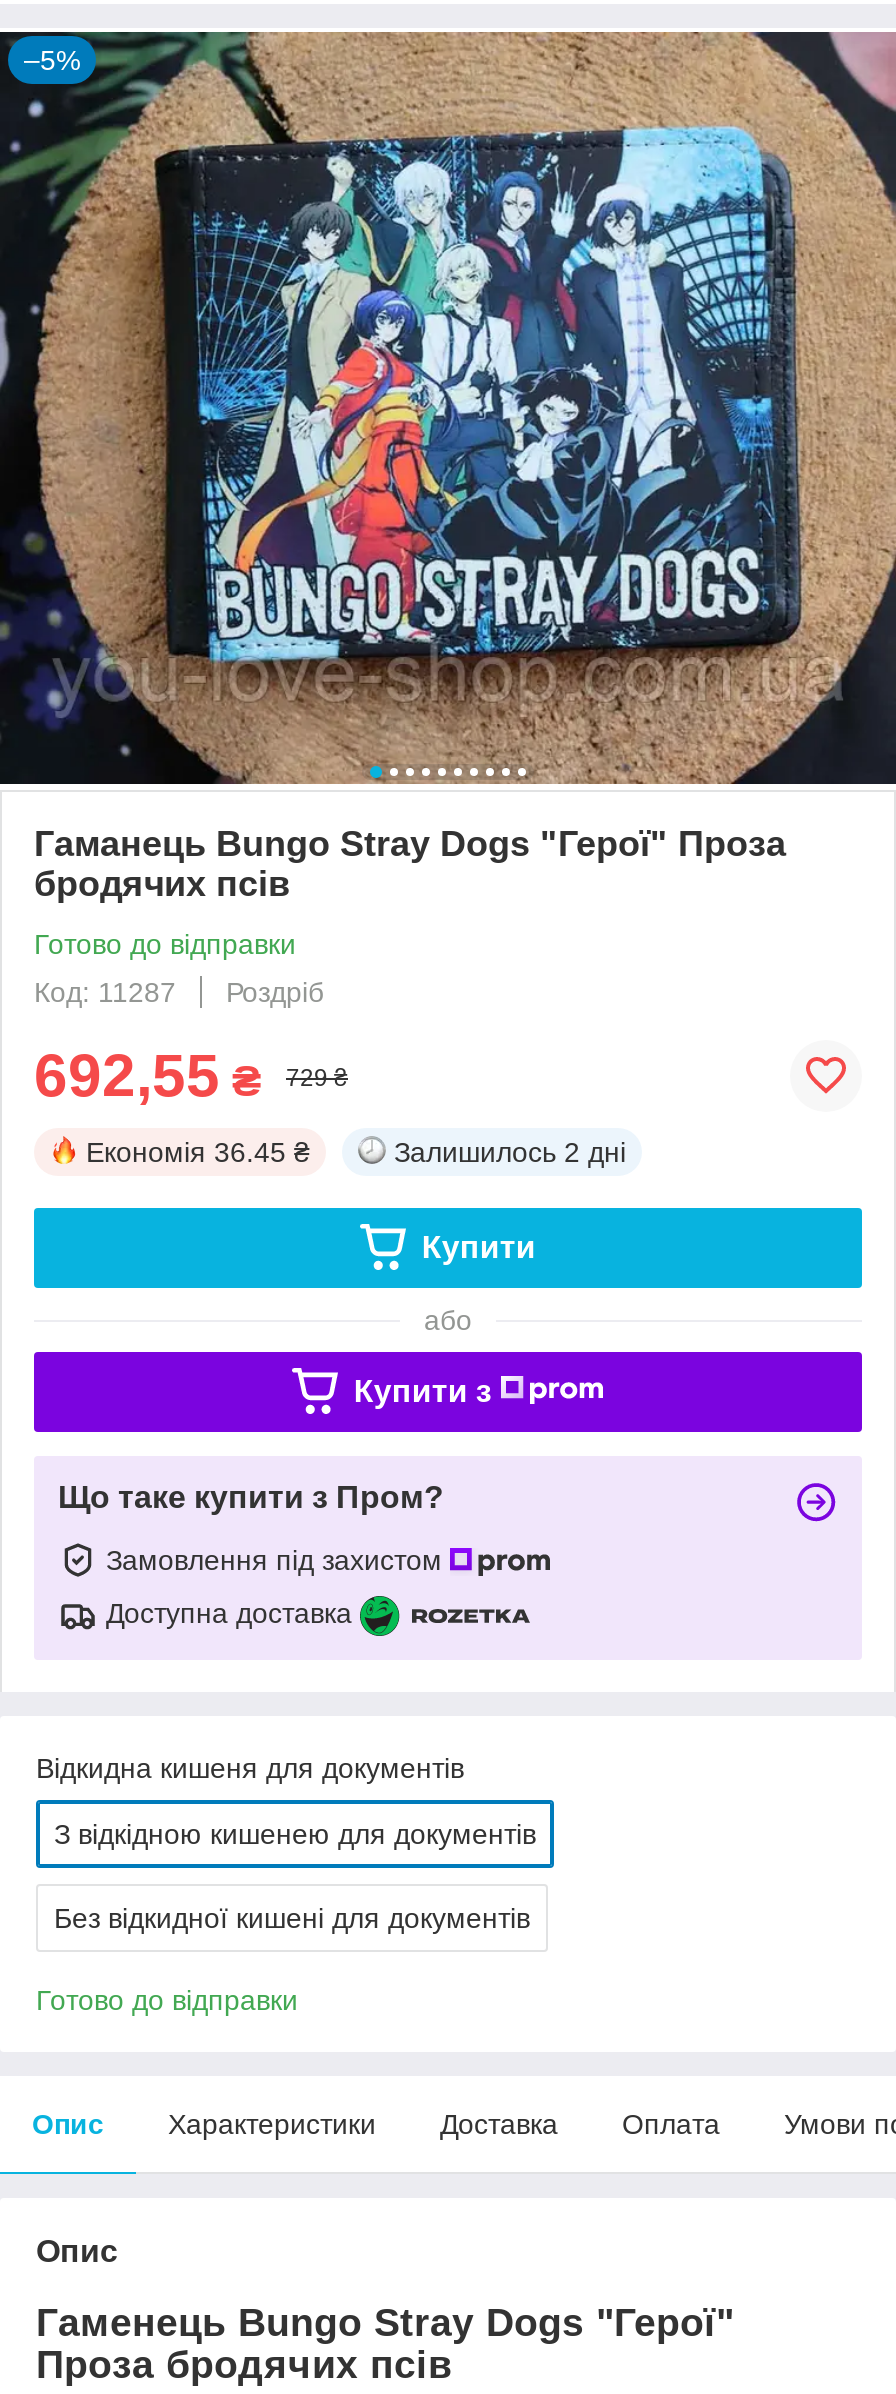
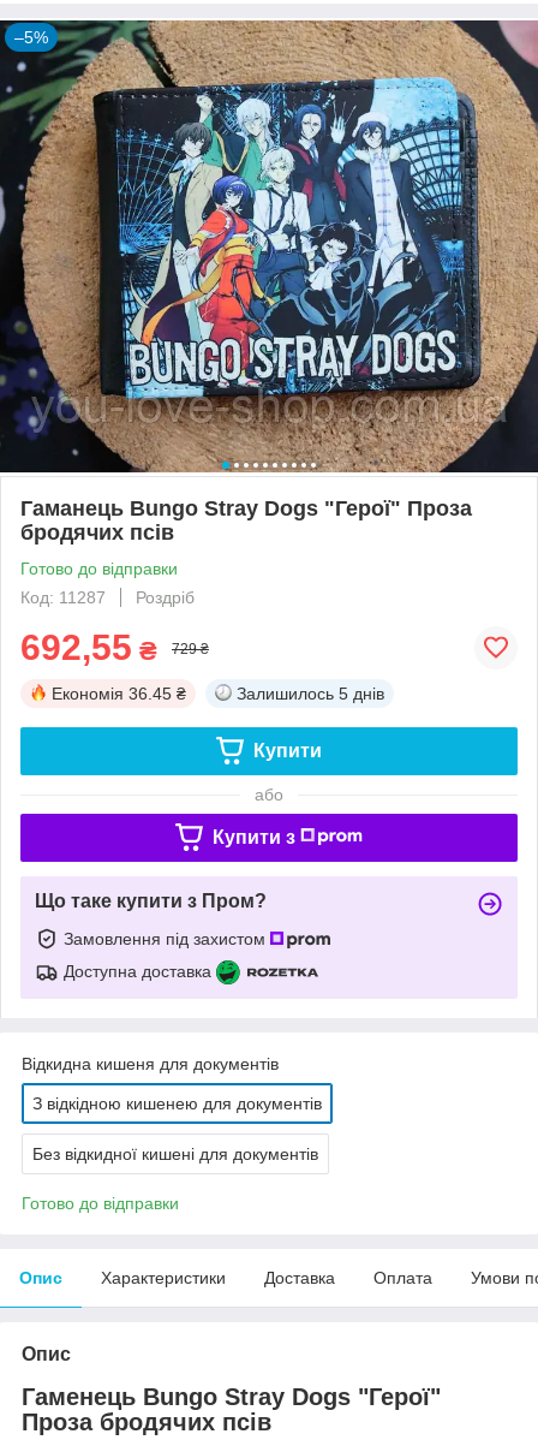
[394,1136,626,1168] Залишилось 2 дні -> [237,684,384,703] Залишилось 5 днів

